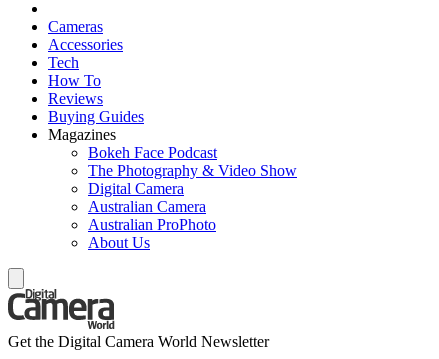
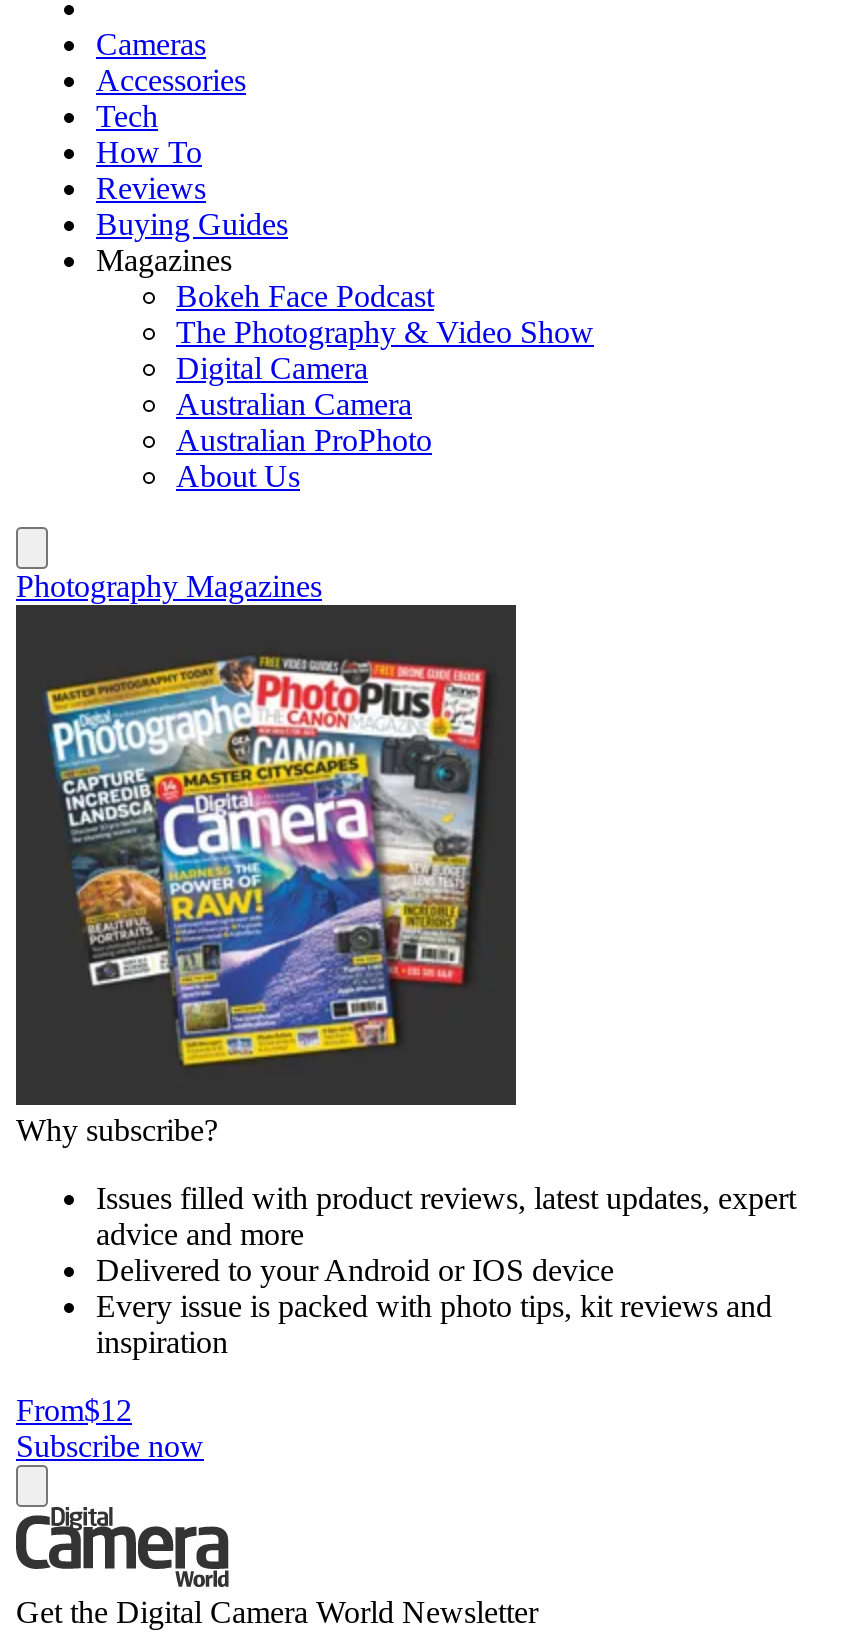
none -> [14,603,796,1462] [image] | Why subscribe? | Issues filled with product reviews, latest updates, expert | advice and more | Delivered to your Android or IOS device | Every issue is packed with photo tips, kit reviews and | inspiration | From$12 | Subscribe now
none -> [16,568,322,602] Photography Magazines

